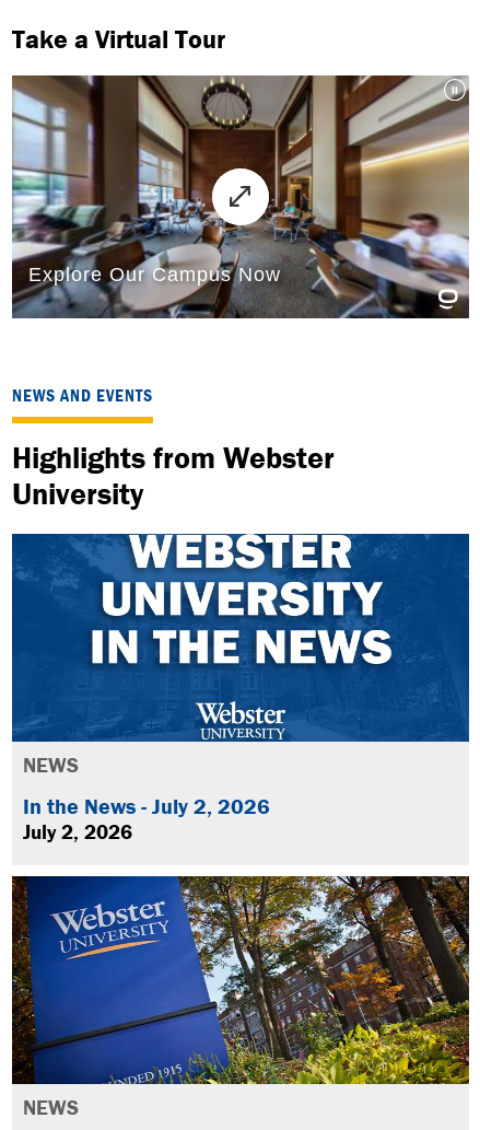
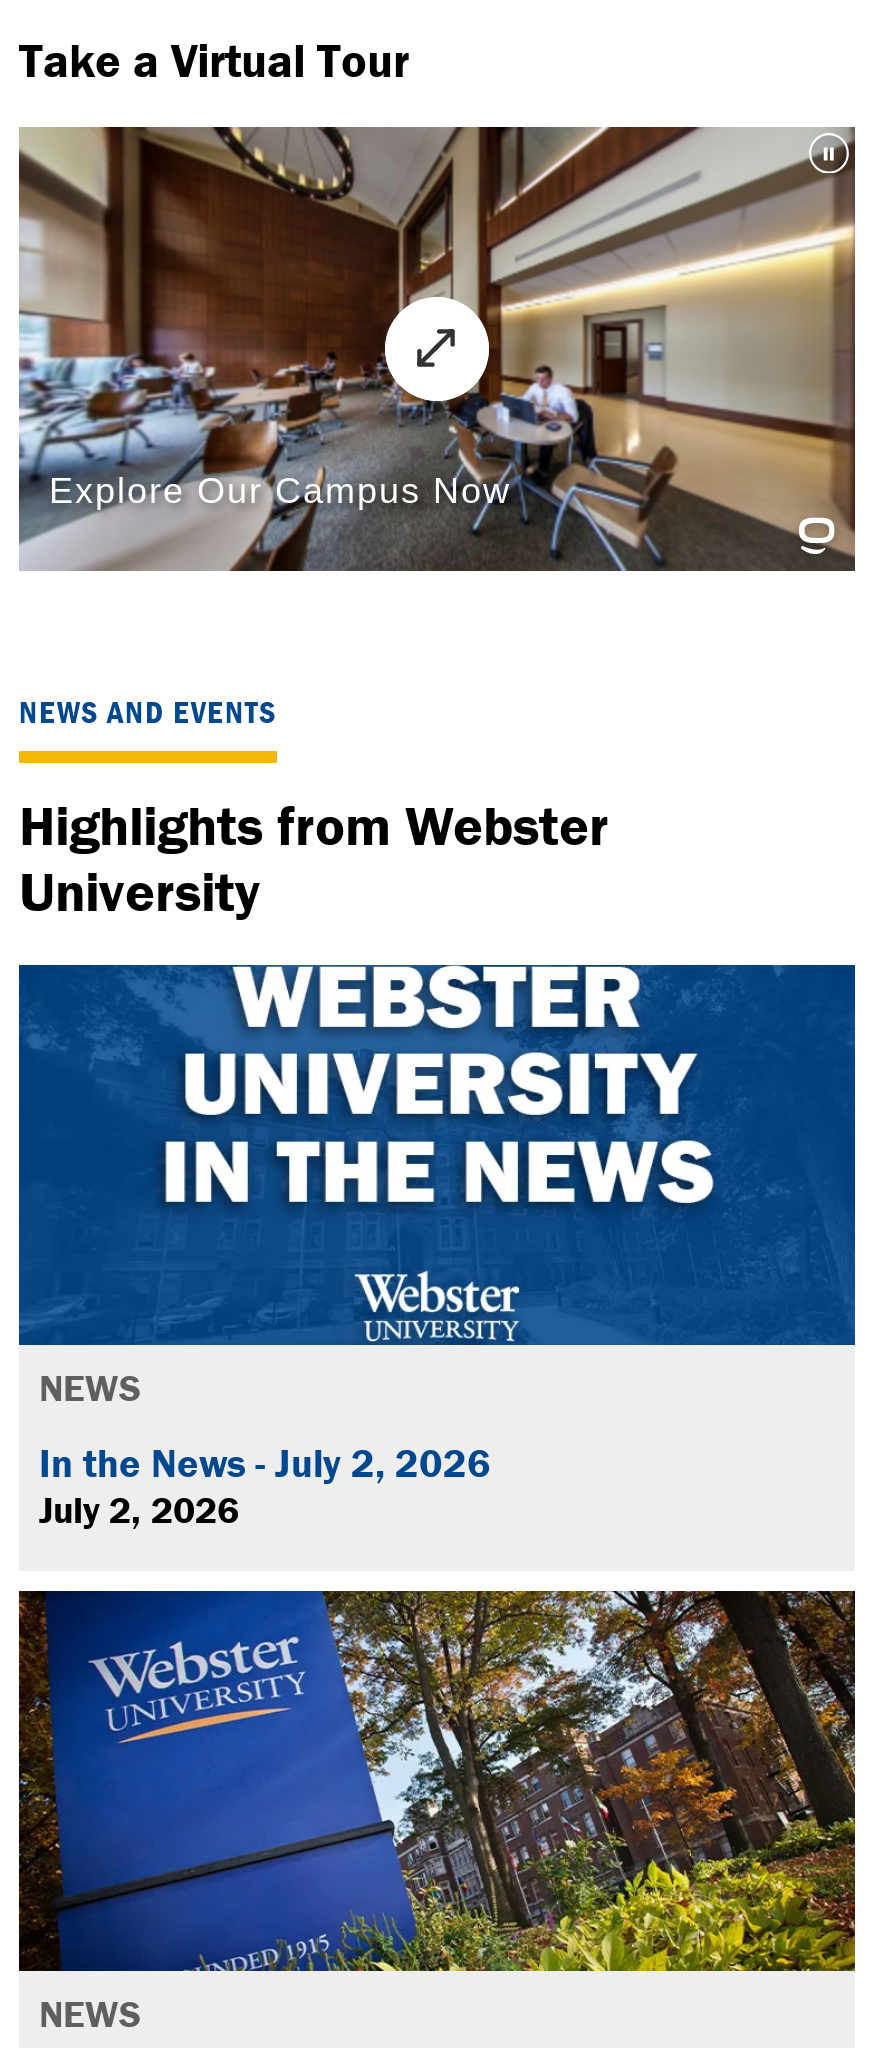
[11,75,470,318] [image] -> [17,125,857,571] [image]

